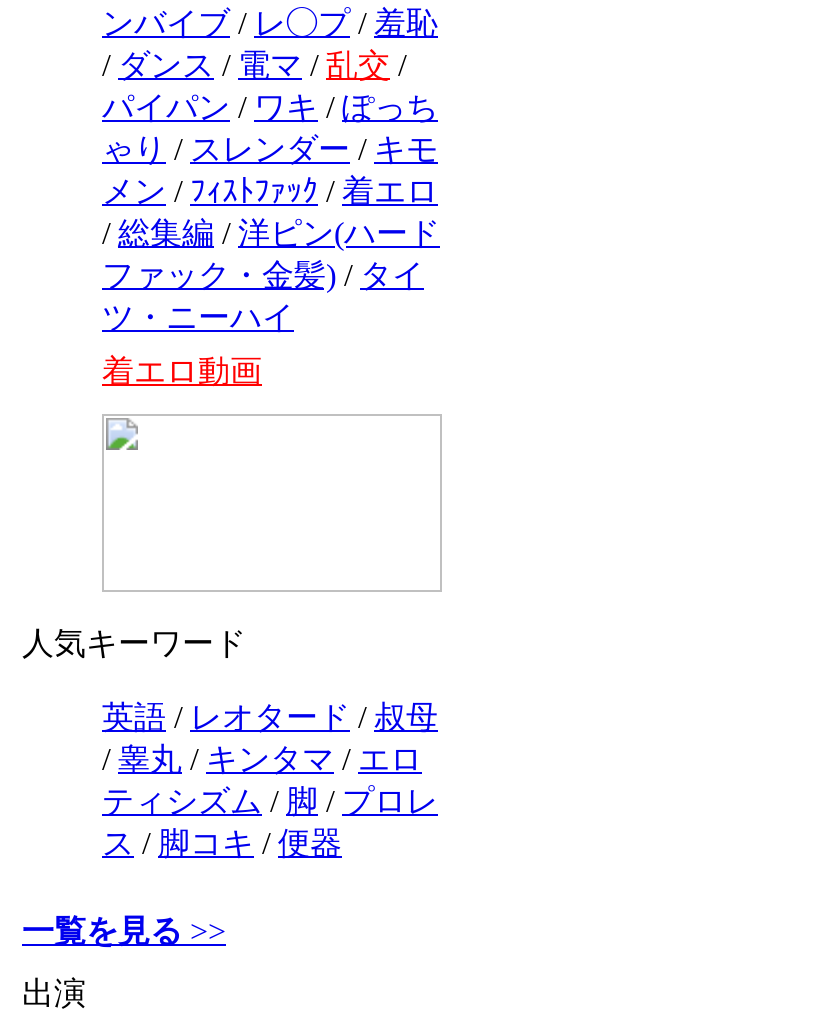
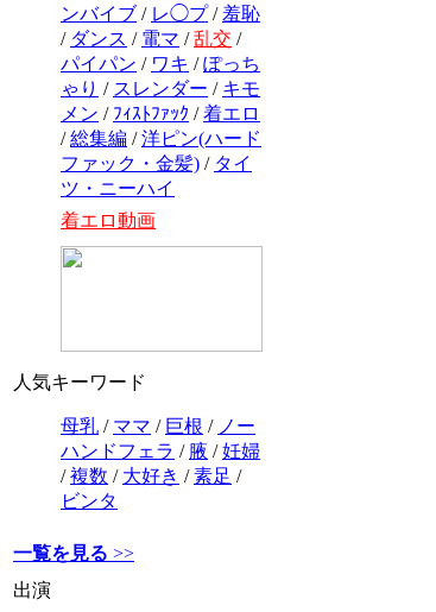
[102,700,438,860] 英語/レオタード/叔母 | /睾丸/キンタマ/エロ | ティシズム/脚/プロレ | ス/脚コキ/便器 -> [61,416,260,511] 母乳/ママ/巨根/ノー | ハンドフェラ/腋/妊婦 | /複数/大好き/素足/ | ビンタ

